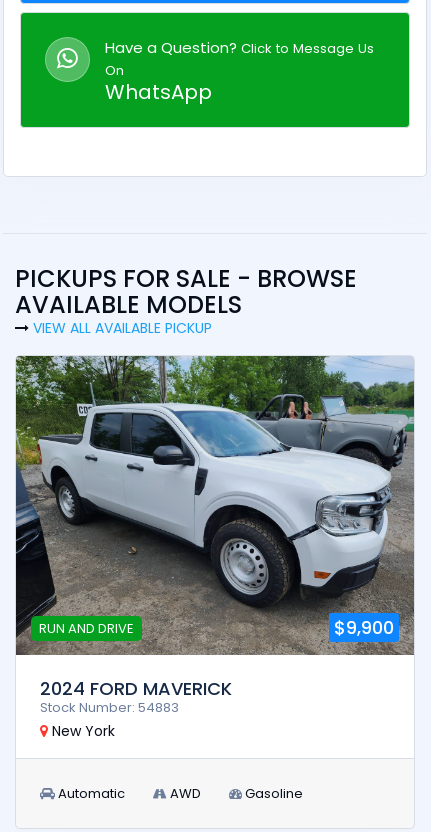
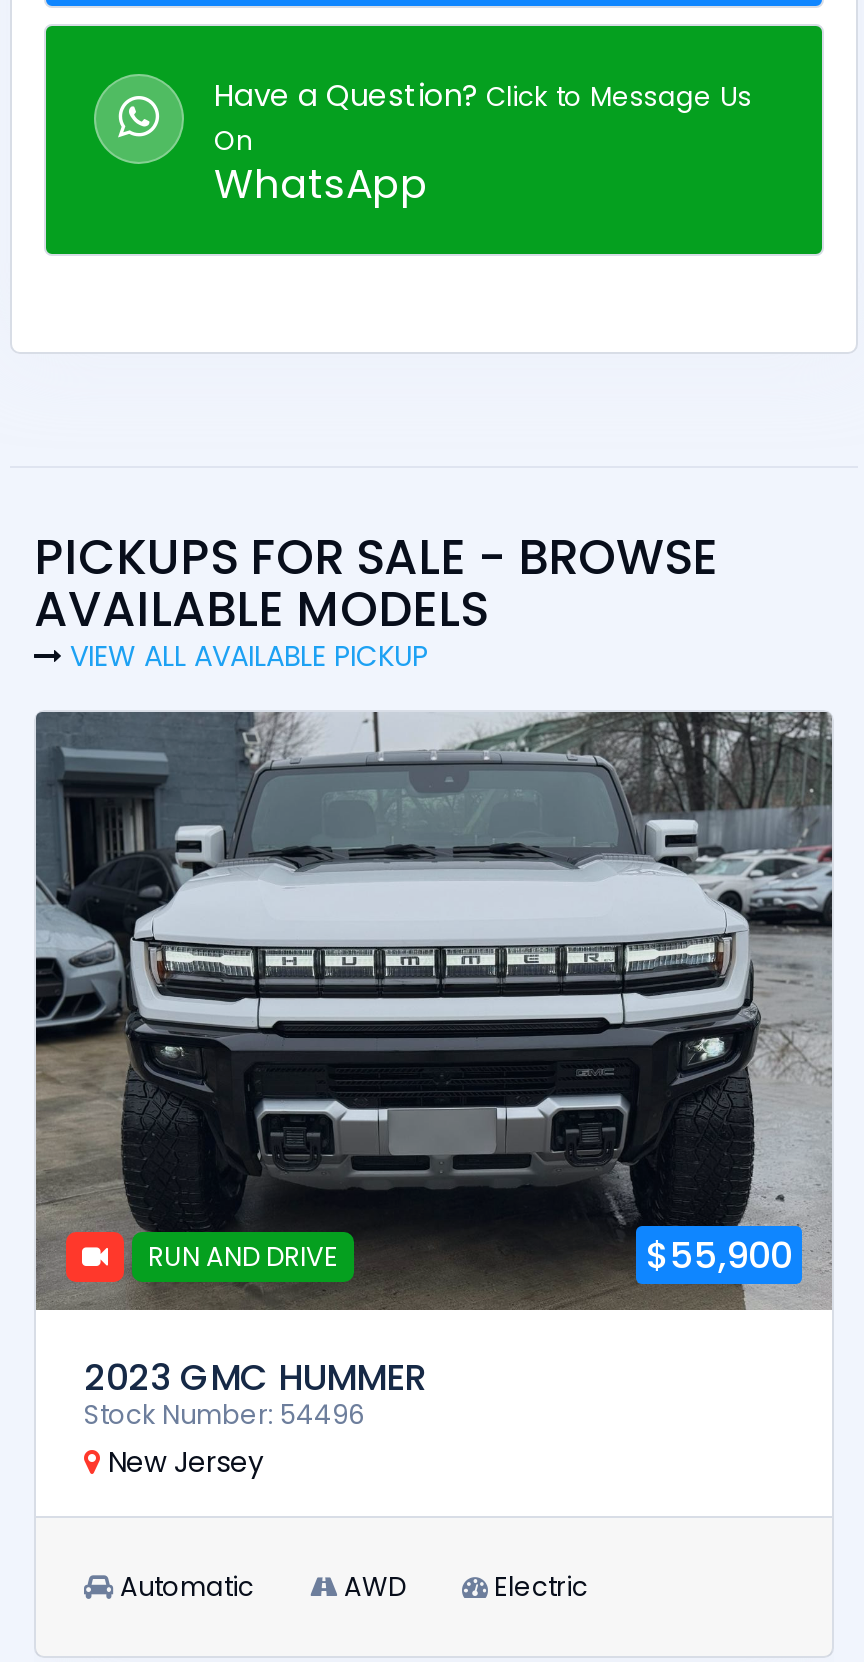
[15,355,414,655] [image] | $9,900 -> [34,710,834,1310] [image] | $55,900
[40,675,232,740] 2024 FORD MAVERICK | Stock Number: 54883 | New York -> [84,1351,426,1481] 2023 GMC HUMMER | Stock Number: 54496 | New Jersey
[245,783,303,802] Gasoline -> [494,1567,588,1605] Electric

